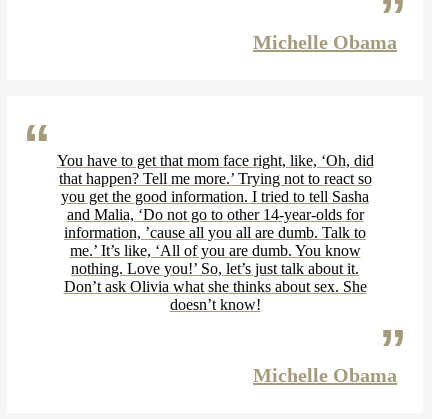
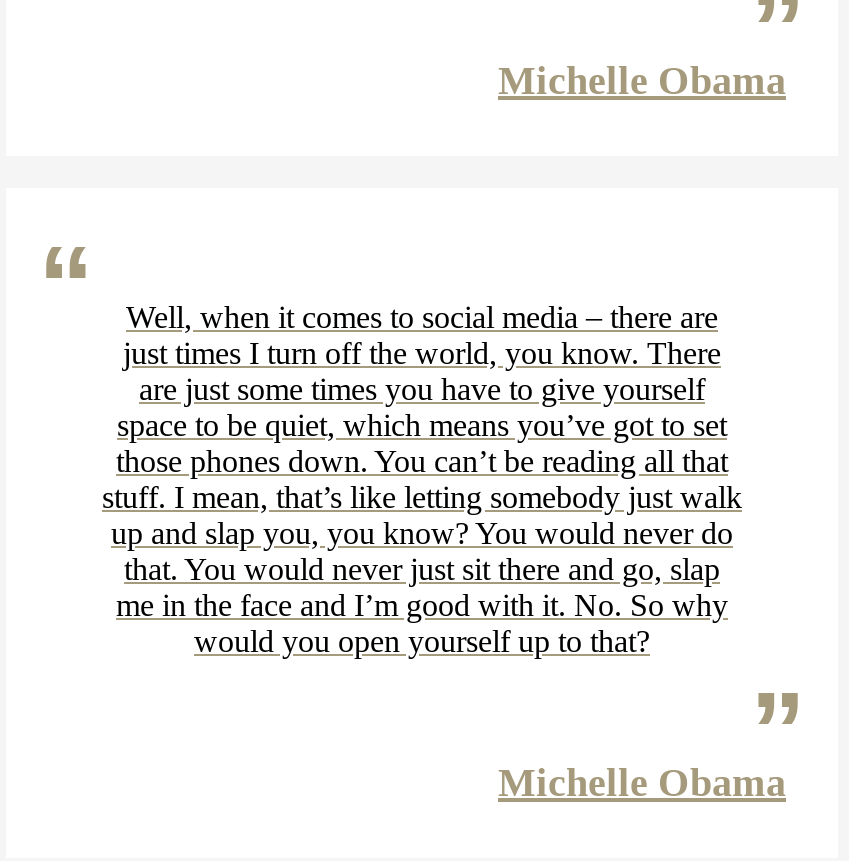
[56,152,373,313] You have to get that mom face right, like, ‘Oh, did | that happen? Tell me more.’ Trying not to react so | you get the good information. I tried to tell Sasha | and Malia, ‘Do not go to other 14-year-olds for | information, ’cause all you all are dumb. Talk to | me.’ It’s like, ‘All of you are dumb. You know | nothing. Love you!’ So, let’s just talk about it. | Don’t ask Olivia what she thinks about sex. She | doesn’t know! -> [102,300,742,658] Well, when it comes to social media – there are | just times I turn off the world, you know. There | are just some times you have to give yourself | space to be quiet, which means you’ve got to set | those phones down. You can’t be reading all that | stuff. I mean, that’s like letting somebody just walk | up and slap you, you know? You would never do | that. You would never just sit there and go, slap | me in the face and I’m good with it. No. So why | would you open yourself up to that?

